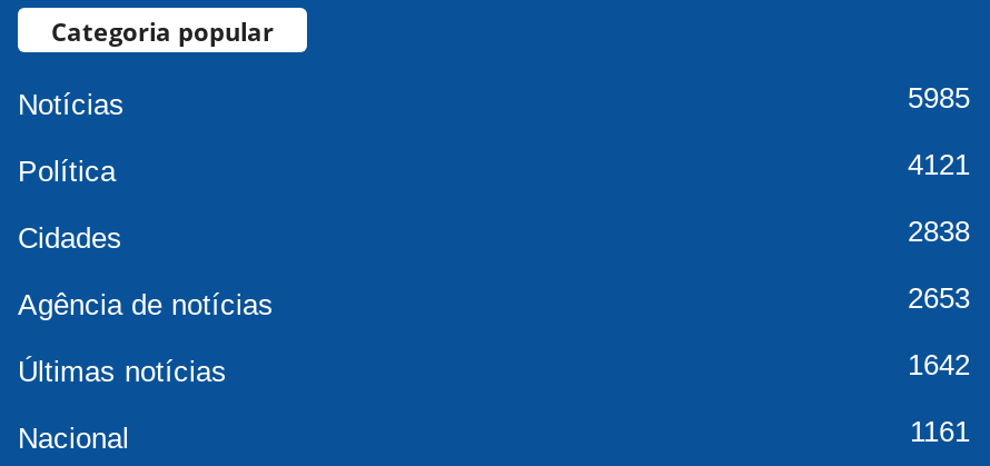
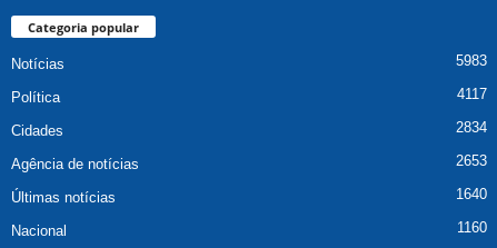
[908,81,970,114] 5985 -> [456,52,487,69] 5983
[908,148,970,181] 4121 -> [457,86,487,102] 4117
[908,214,970,248] 2838 -> [456,119,487,136] 2834
[908,348,970,381] 1642 -> [456,186,487,202] 1640
[910,415,970,448] 1161 -> [457,219,487,236] 1160

